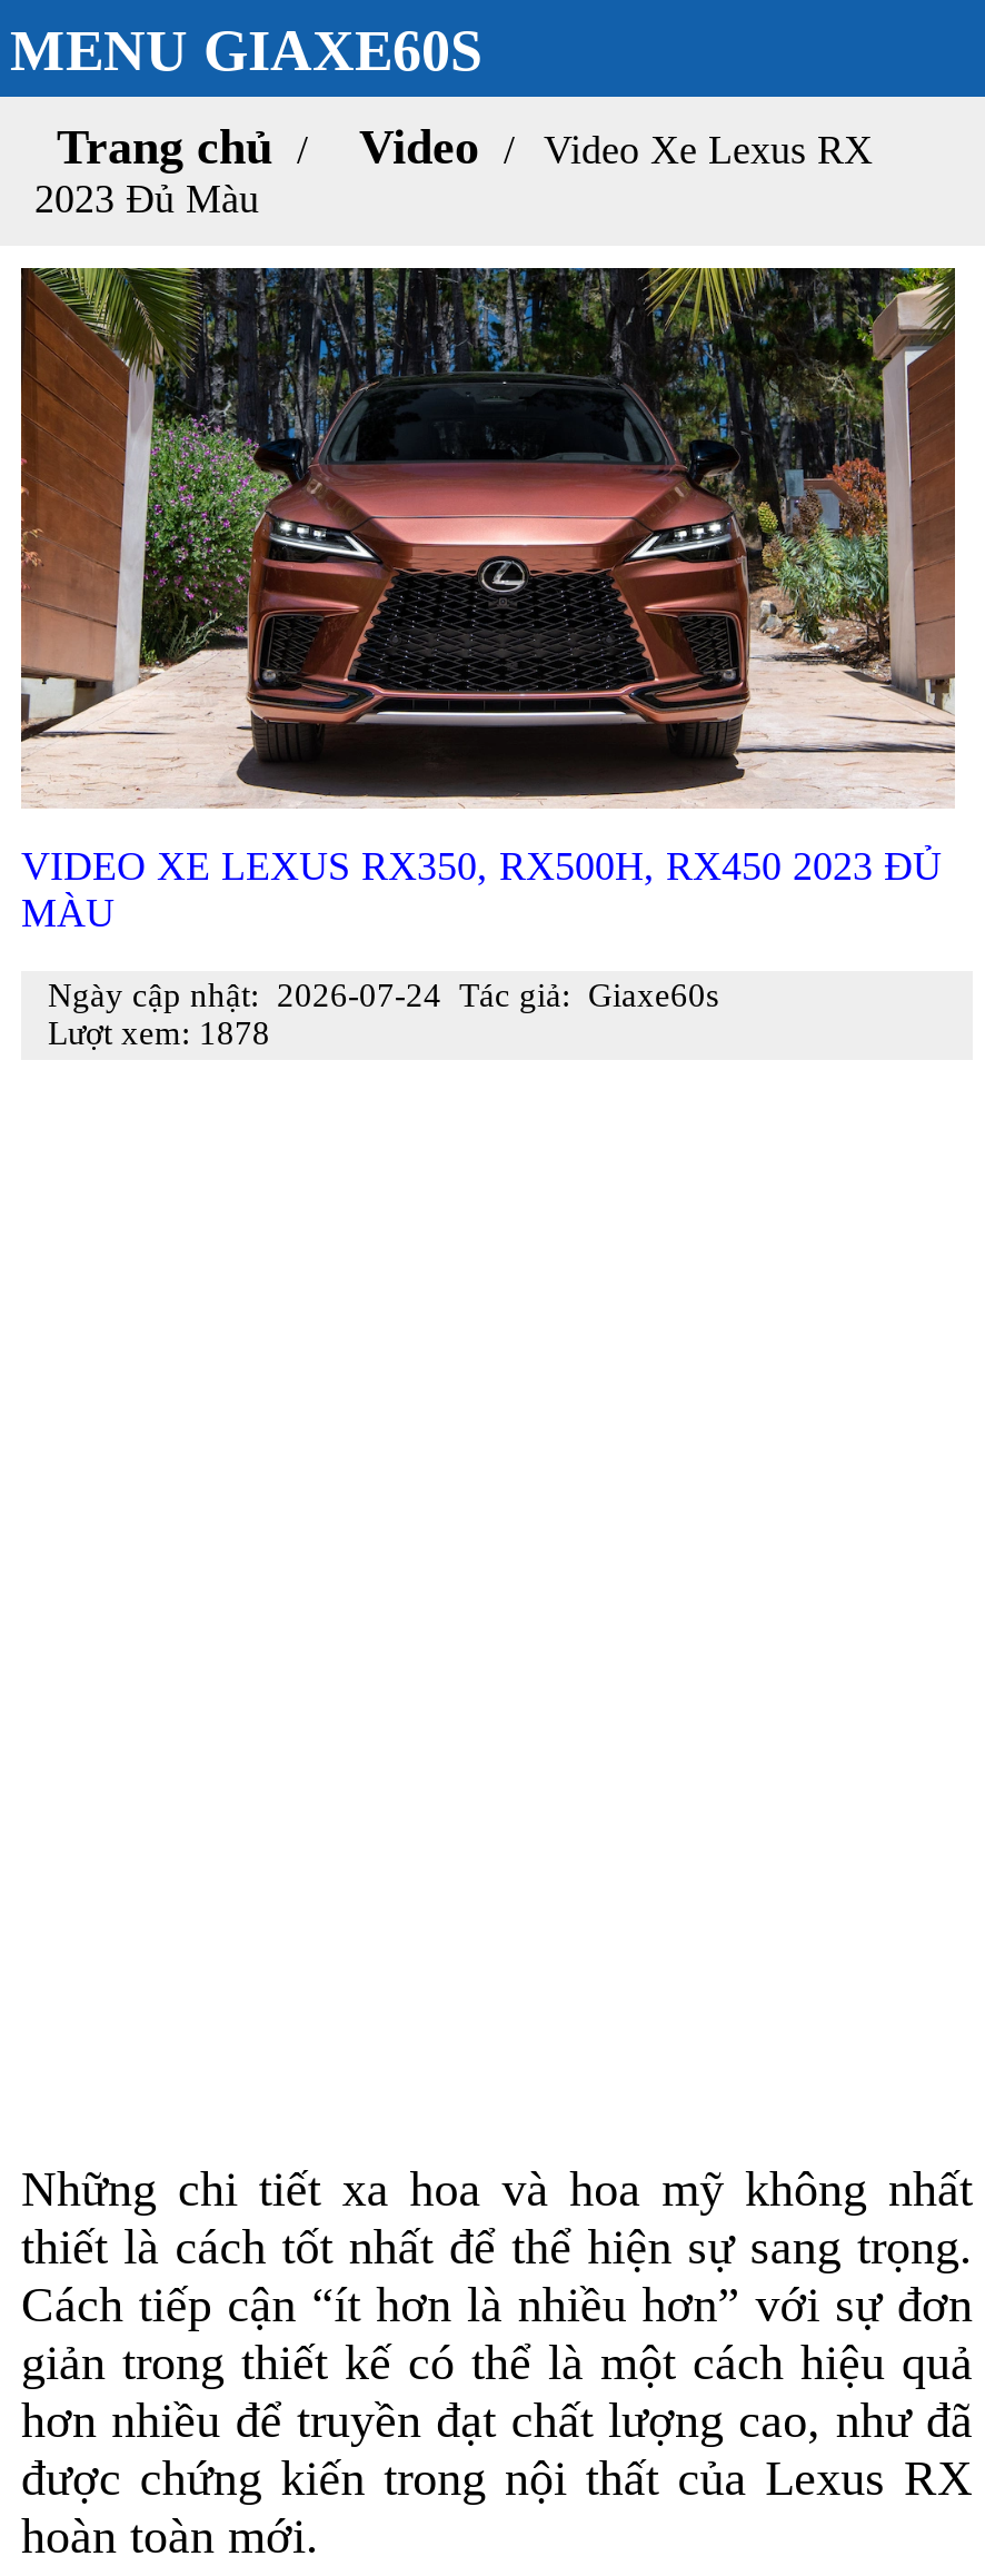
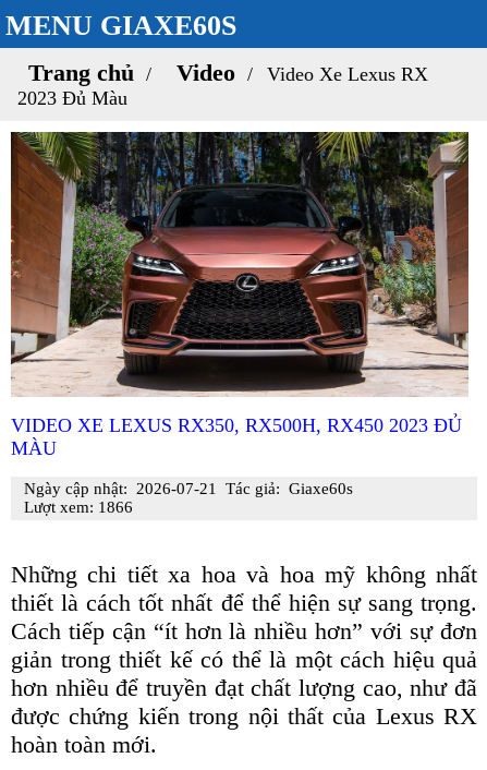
[48,978,719,1014] Ngày cập nhật: 2026-07-24 Tác giả: Giaxe60s -> [24,480,353,498] Ngày cập nhật: 2026-07-21 Tác giả: Giaxe60s
[48,1016,270,1052] Lượt xem: 1878 -> [24,499,133,516] Lượt xem: 1866

